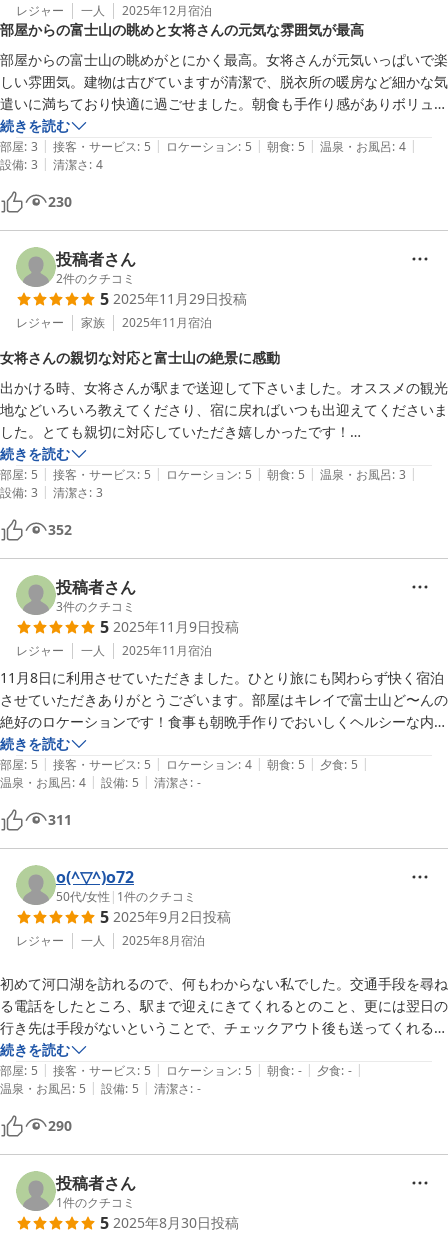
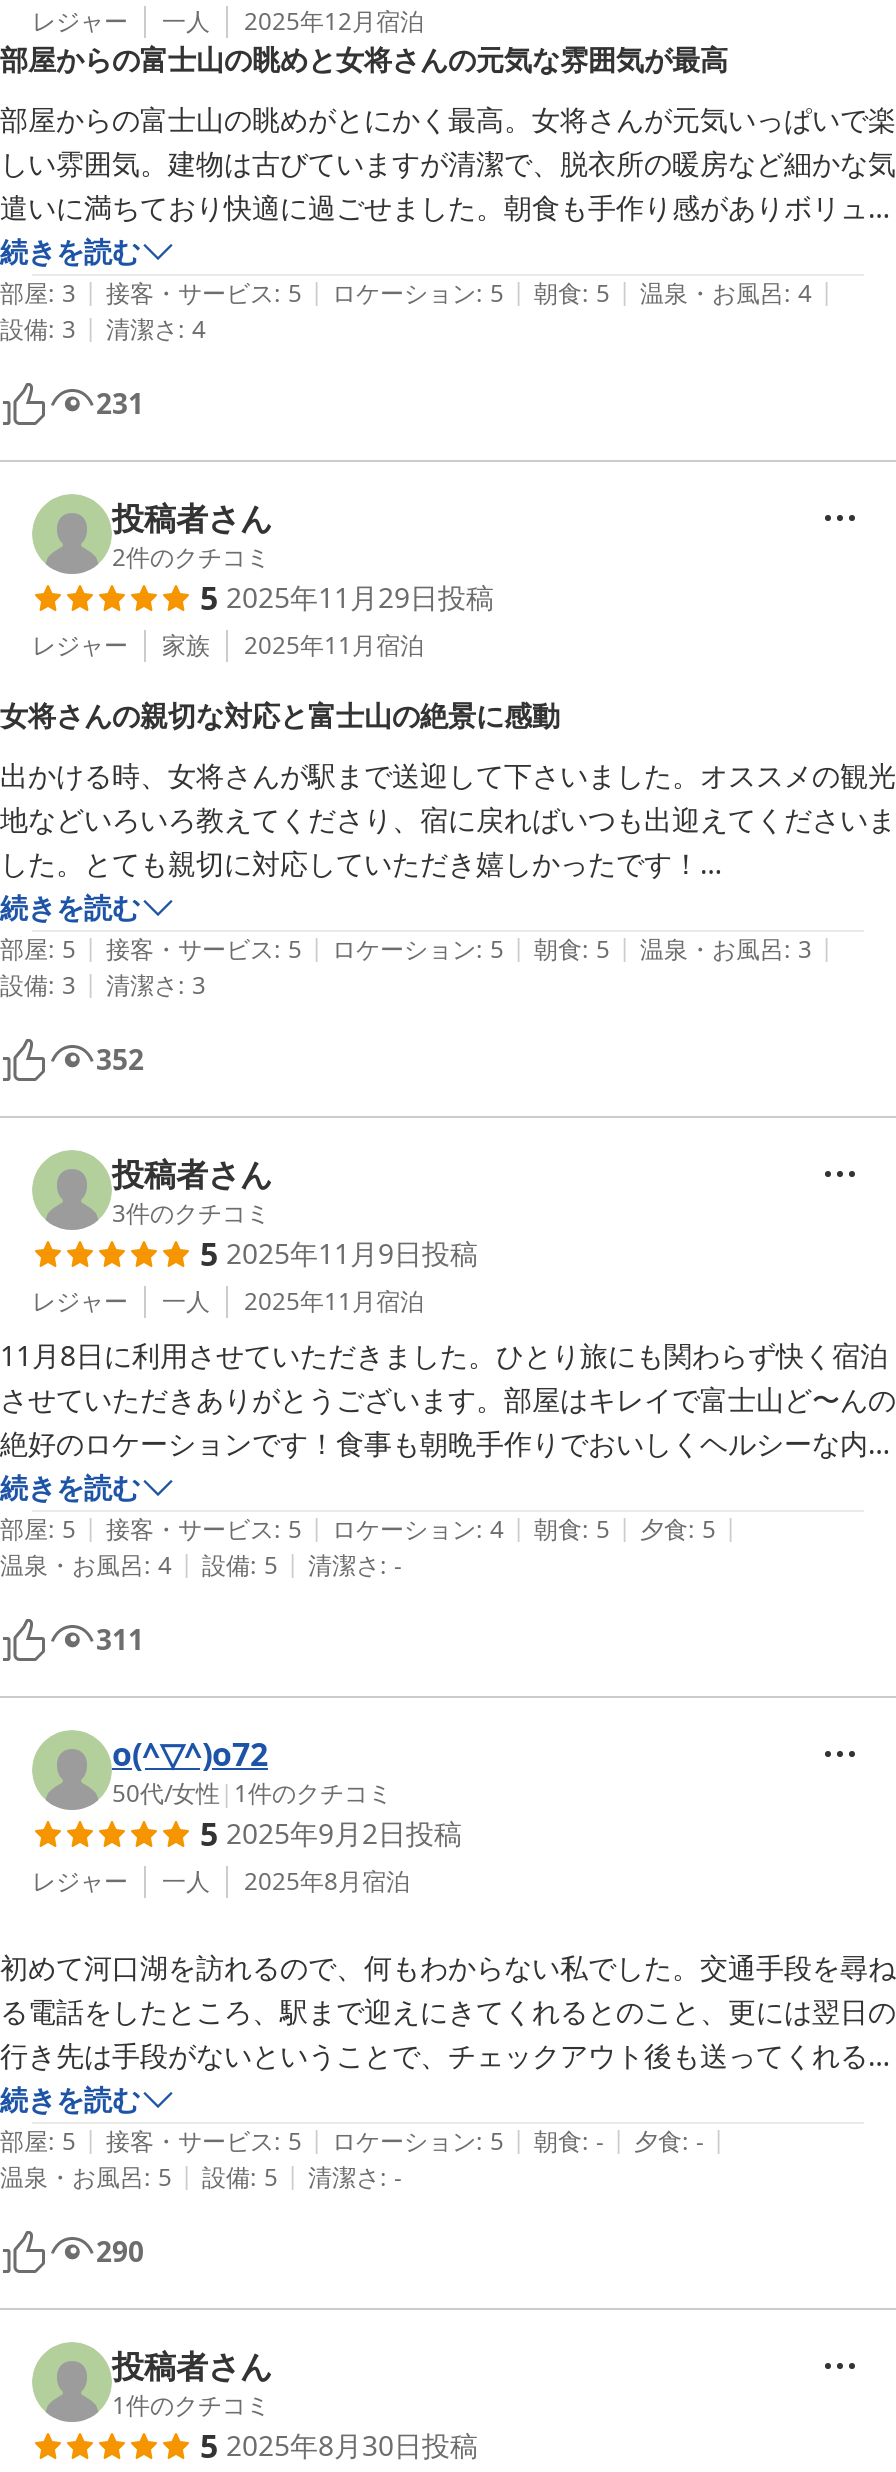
[48,192,72,211] 230 -> [96,384,144,422] 231

